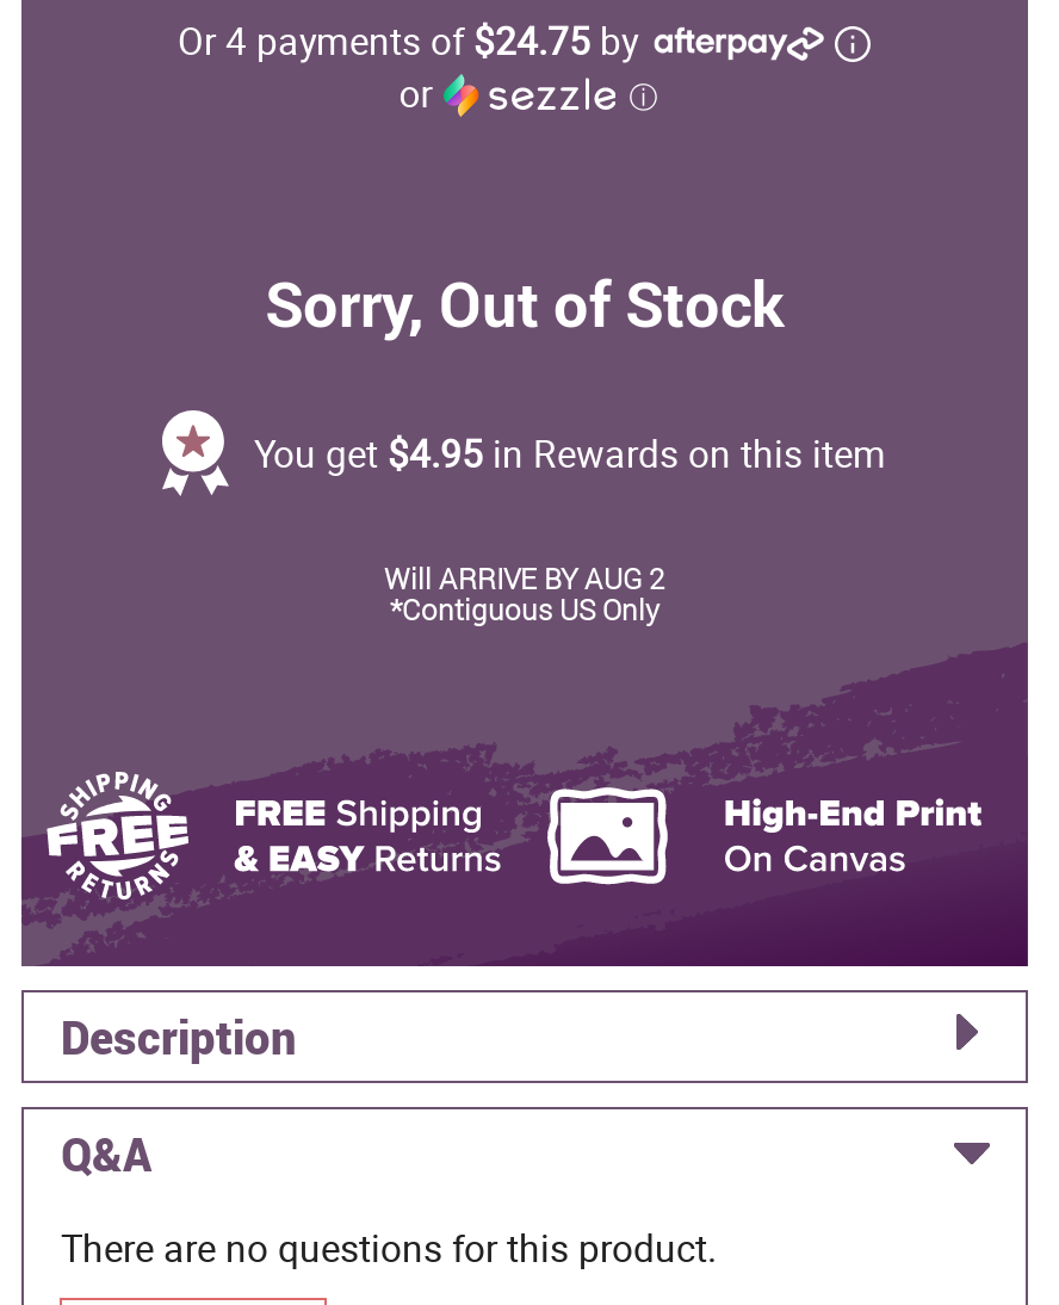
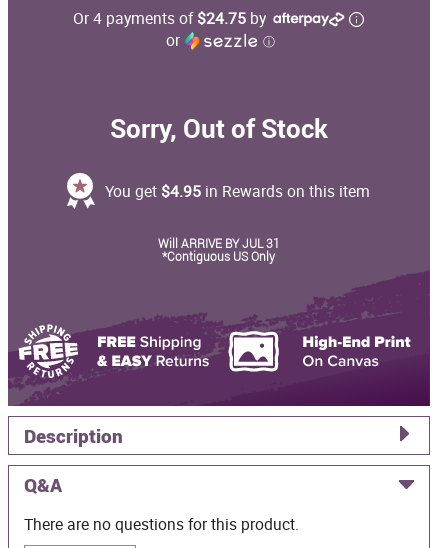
[384,558,665,596] Will ARRIVE BY AUG 2 -> [158,235,280,251] Will ARRIVE BY JUL 31

